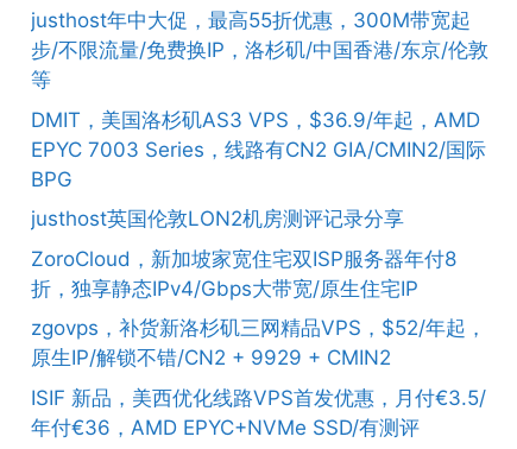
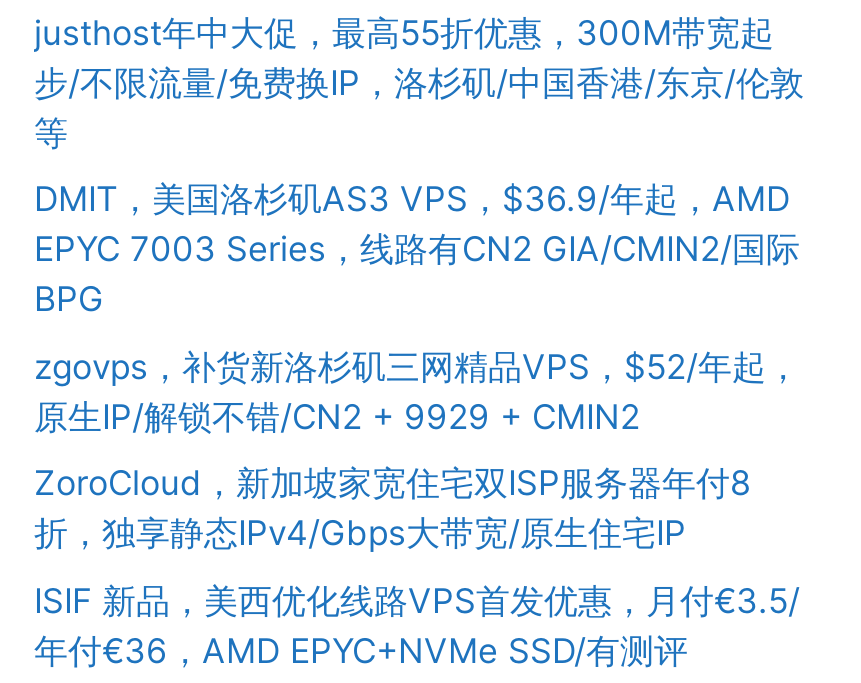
[31,207,404,231] justhost英国伦敦LON2机房测评记录分享 -> none
moved [31,247,456,300] -> [34,464,750,554]: ZoroCloud，新加坡家宽住宅双ISP服务器年付8 | 折，独享静态IPv4/Gbps大带宽/原生住宅IP
moved [31,316,486,370] -> [34,347,800,437]: zgovps，补货新洛杉矶三网精品VPS，$52/年起， | 原生IP/解锁不错/CN2 + 9929 + CMIN2

